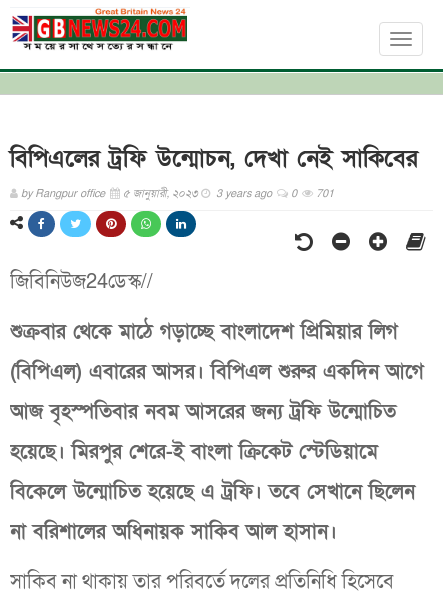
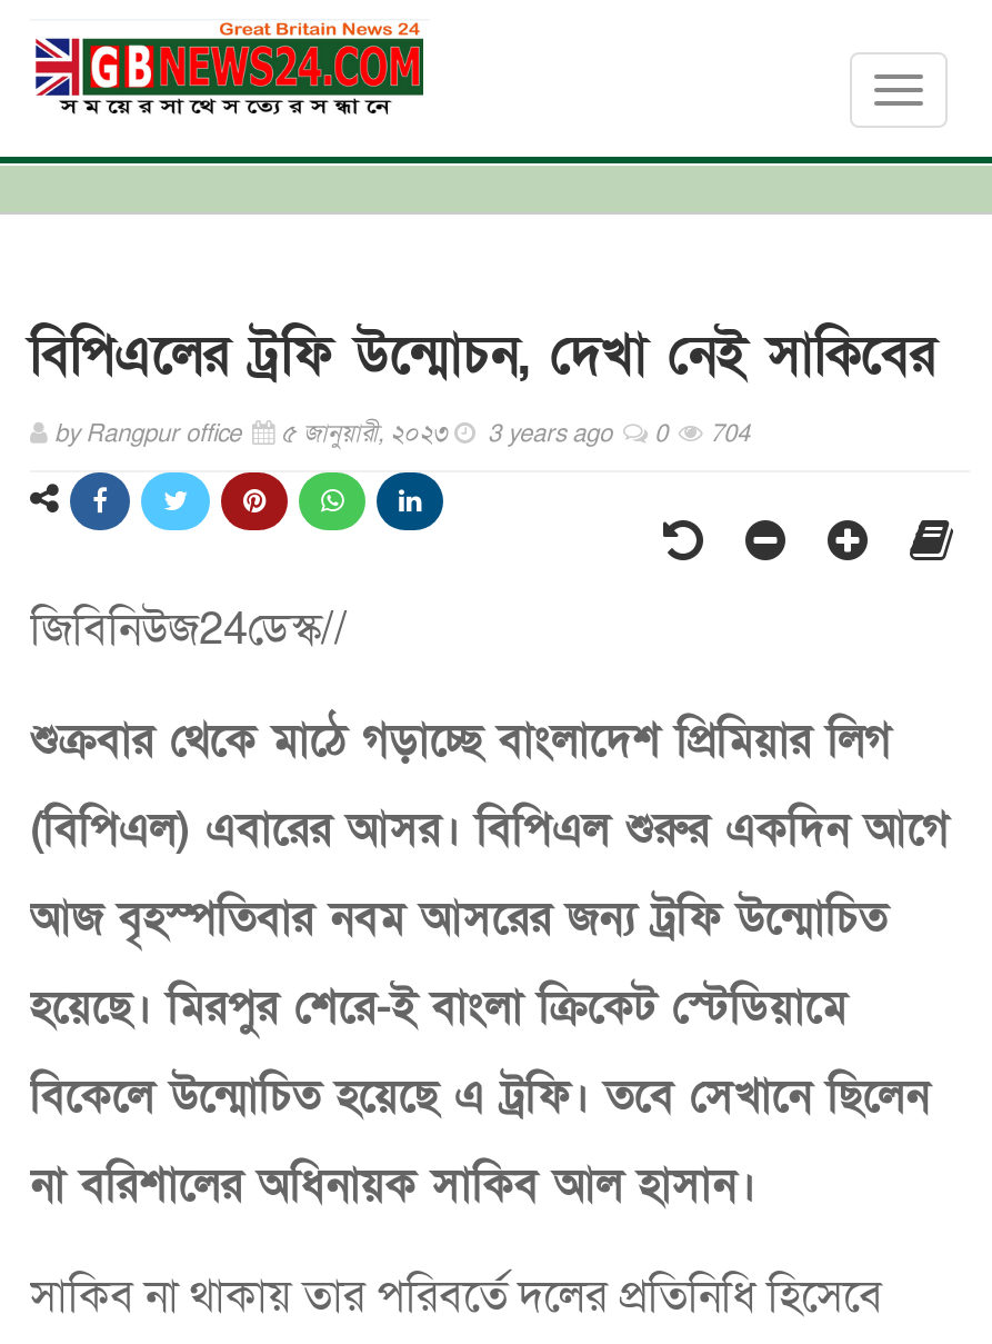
[21,186,334,201] byRangpur office ৫ জানুয়ারী, ২০২৩ 3 years ago 0 701 -> [54,416,750,450] byRangpur office ৫ জানুয়ারী, ২০২৩ 3 years ago 0 704

